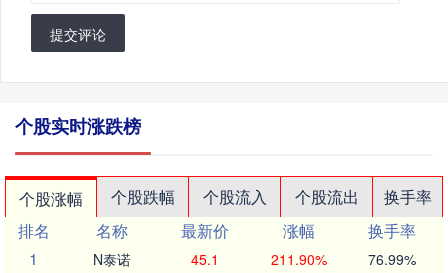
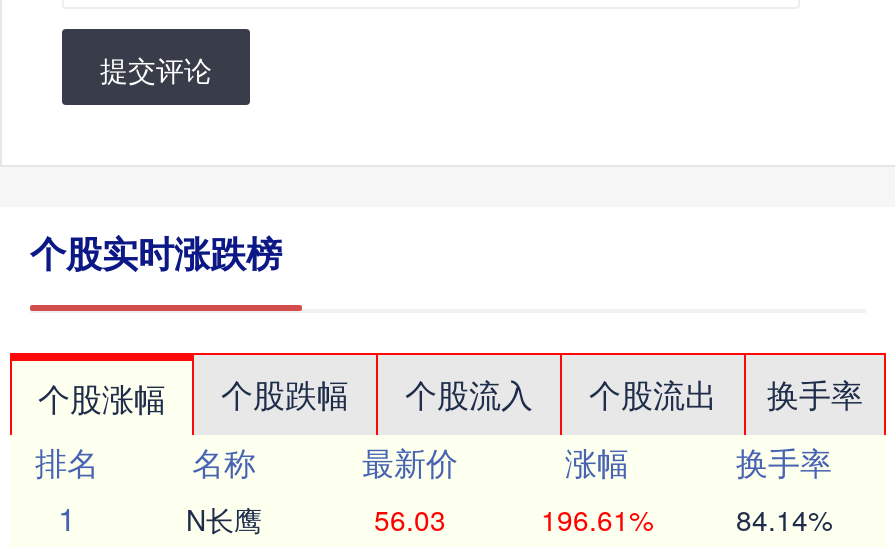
[93,249,131,269] N泰诺 -> [186,499,262,539] N长鹰
[191,249,219,269] 45.1 -> [374,499,446,539] 56.03
[270,249,326,269] 211.90% -> [541,499,653,539] 196.61%
[368,249,416,269] 76.99% -> [736,499,832,539] 84.14%

